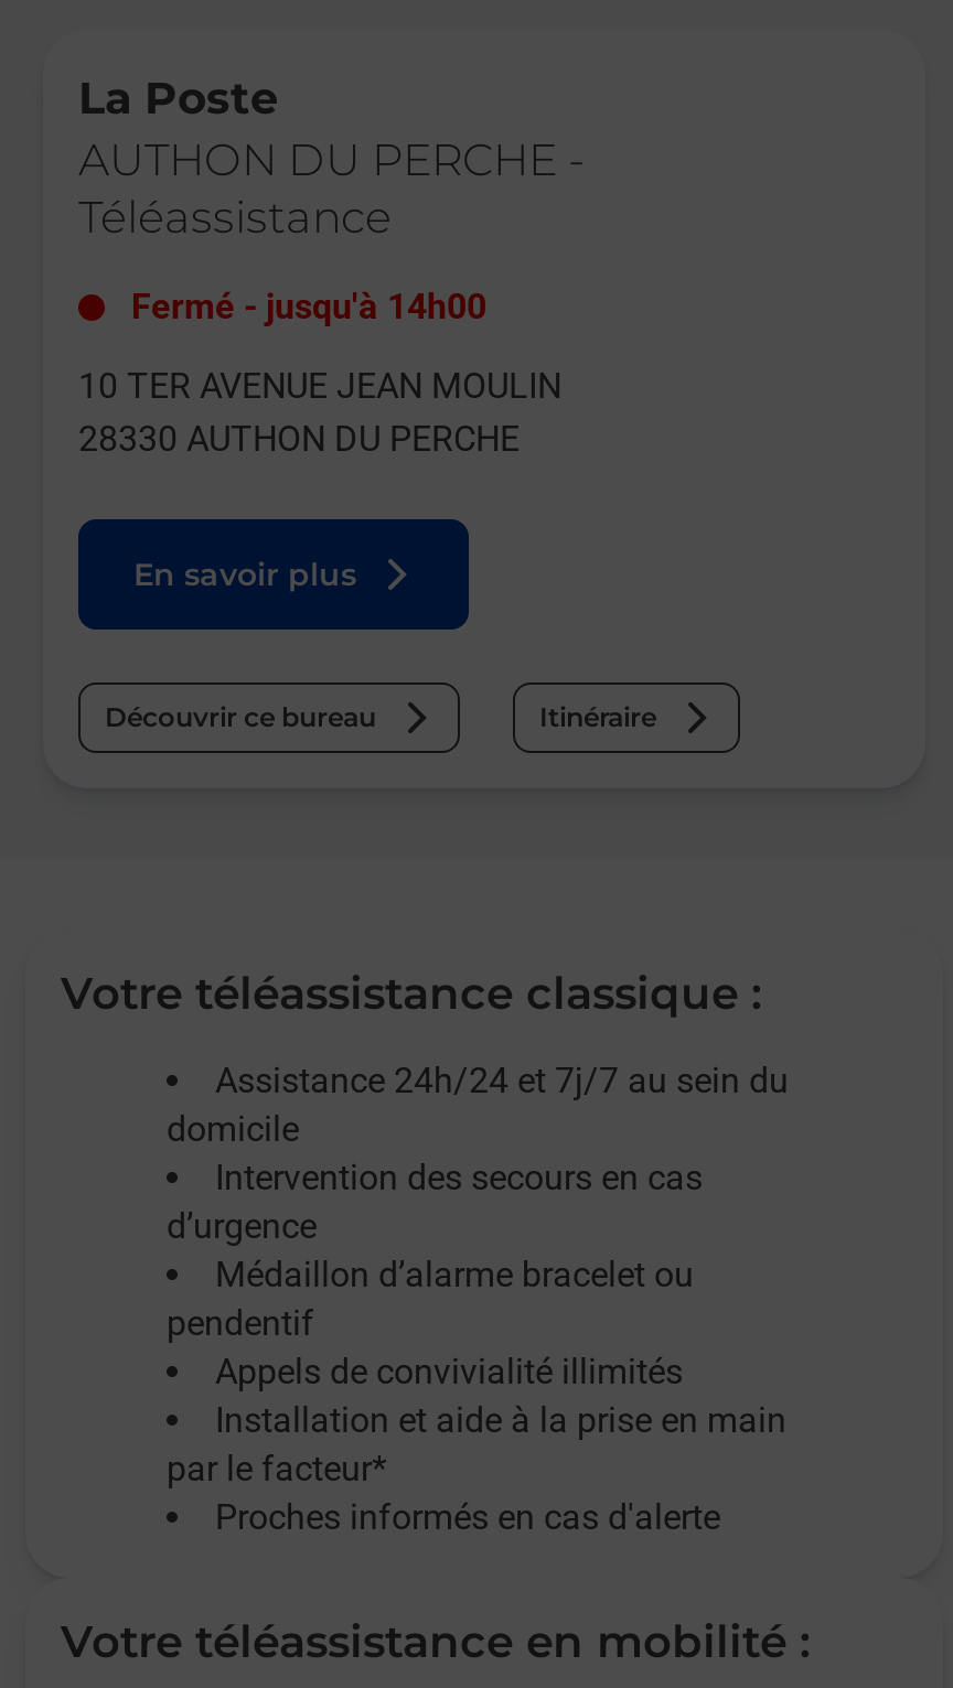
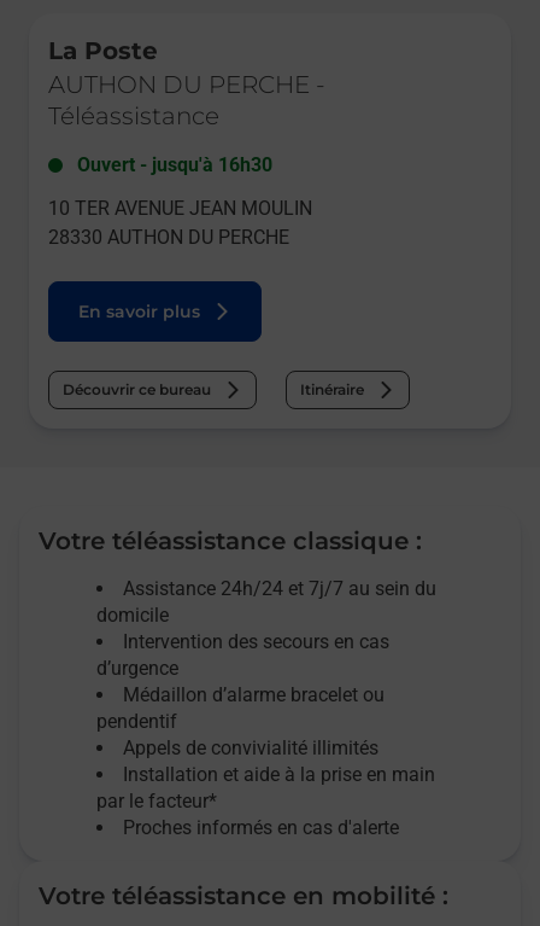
[131,286,486,328] Fermé - jusqu'à 14h00 -> [77,154,272,177] Ouvert - jusqu'à 16h30

